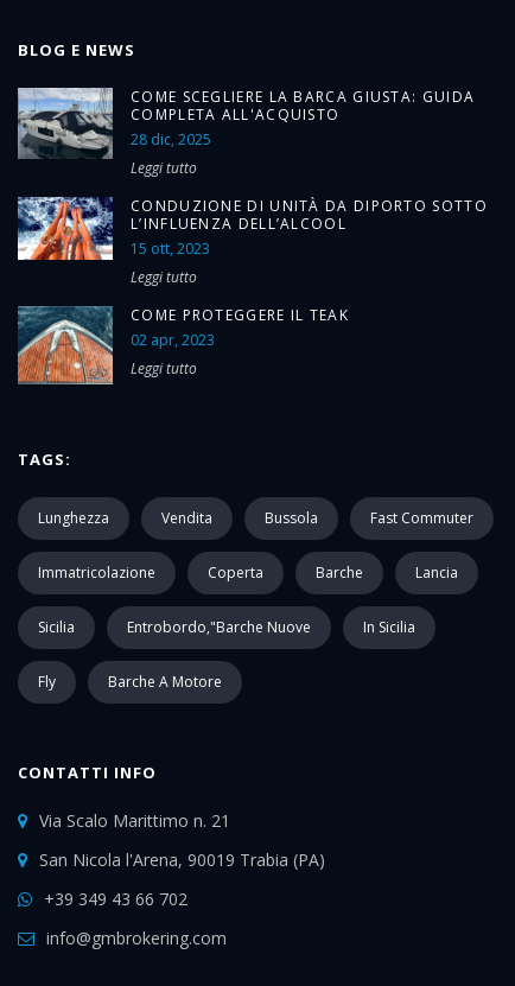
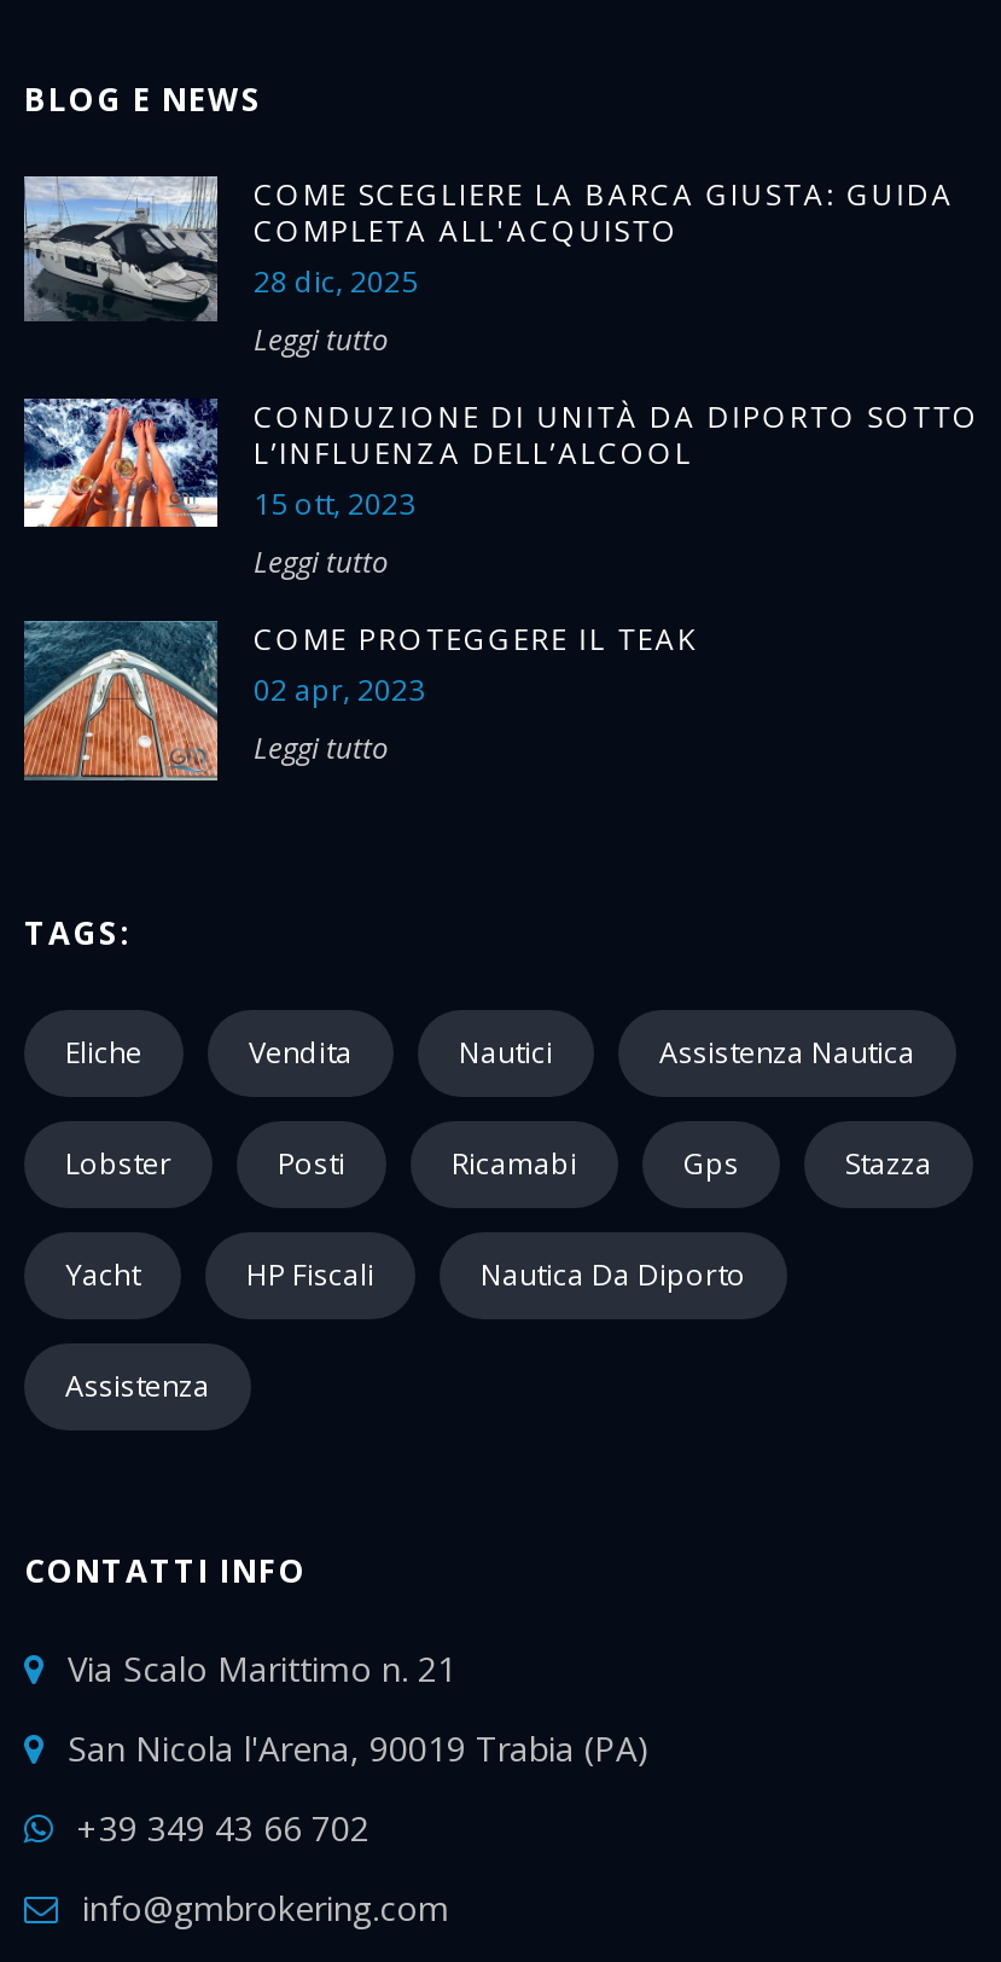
[38,508,109,528] Lunghezza -> [65,1031,142,1073] Eliche
[265,508,473,528] Bussola | Fast Commuter -> [459,1031,915,1073] Nautici | Assistenza Nautica
[38,562,458,582] Immatricolazione | Coperta | Barche | Lancia -> [65,1143,932,1184] Lobster | Posti | Ricamabi | Gps | Stazza
[38,617,415,637] Sicilia | Entrobordo,"barche Nuove | In Sicilia -> [65,1254,746,1295] Yacht | HP Fiscali | Nautica Da Diporto
[38,671,222,692] Fly | Barche A Motore -> [65,1365,210,1406] Assistenza

